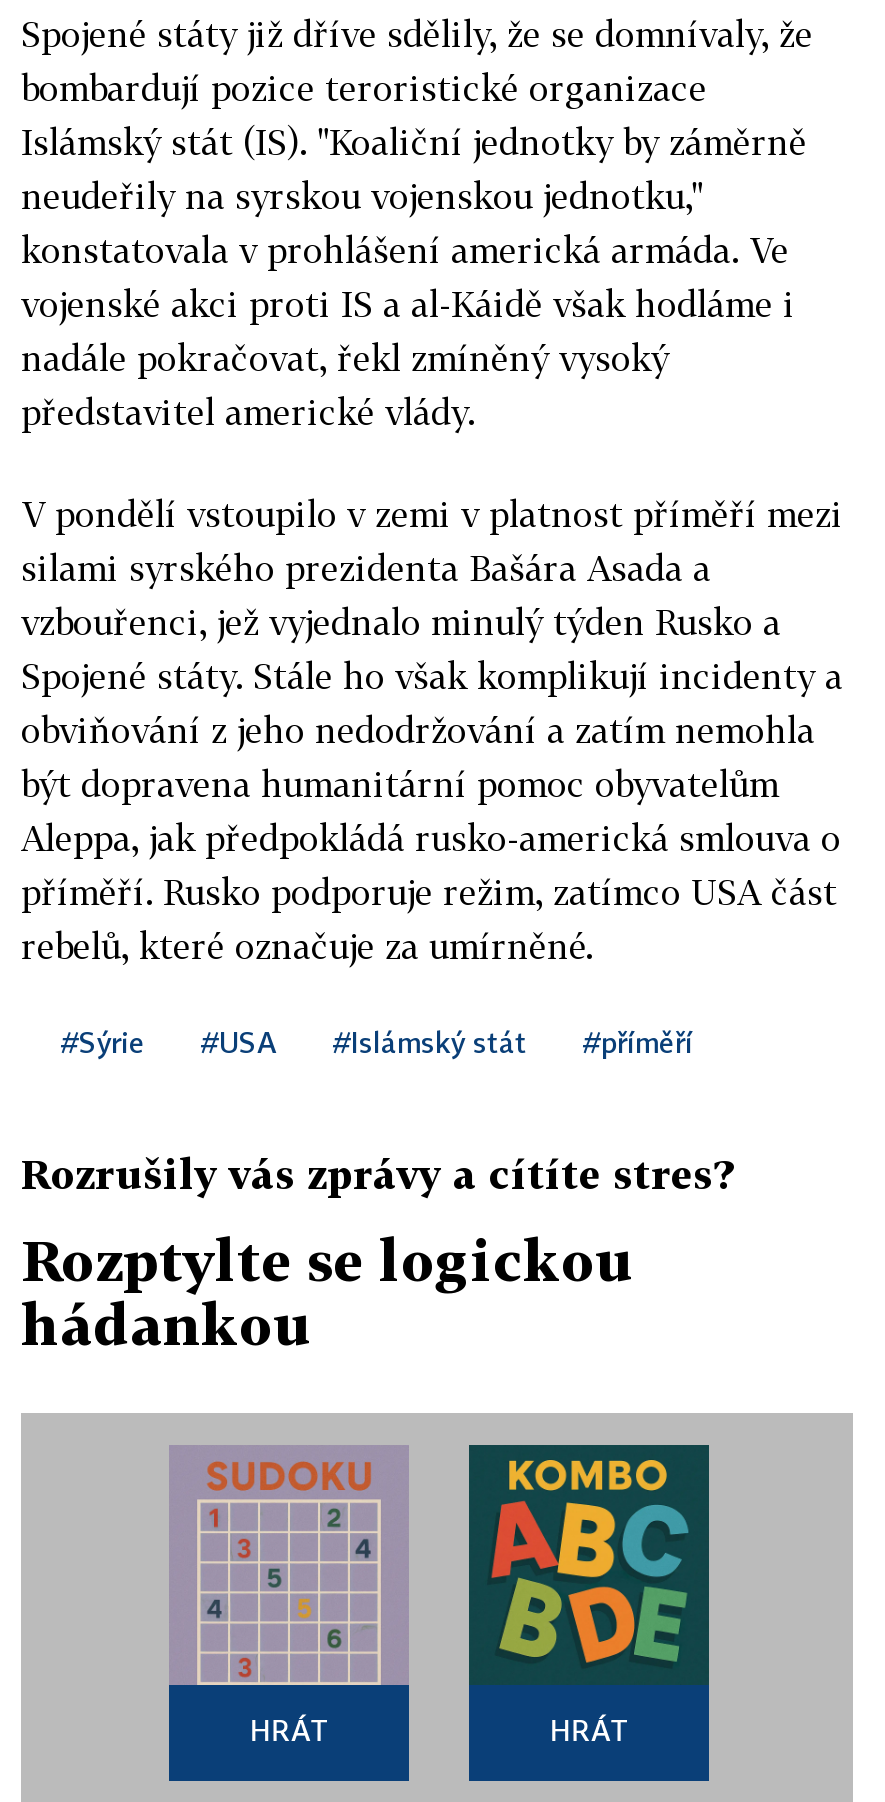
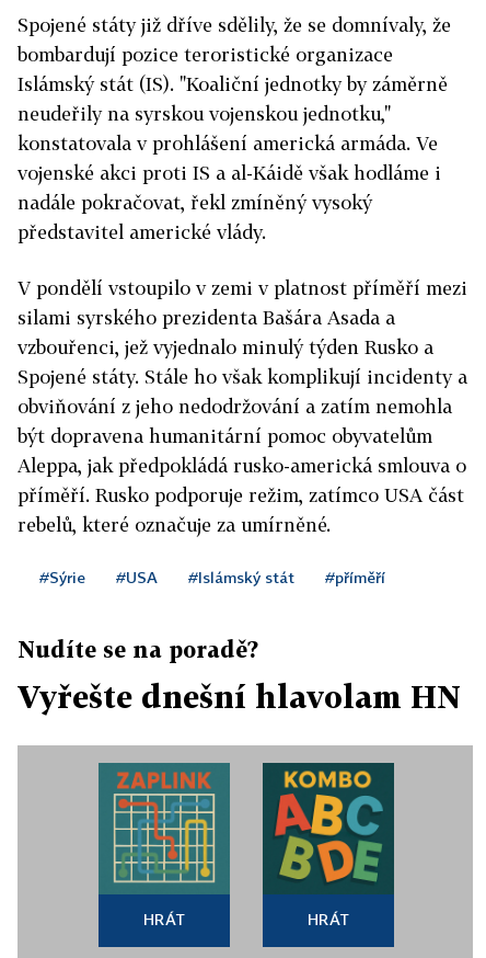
[21,1149,733,1197] Rozrušily vás zprávy a cítíte stres? -> [18,636,258,662] Nudíte se na poradě?
[21,1227,635,1357] Rozptylte se logickou | hádankou -> [18,678,461,715] Vyřešte dnešní hlavolam HN
[171,1447,407,1687] [image] -> [99,763,230,894] [image]

